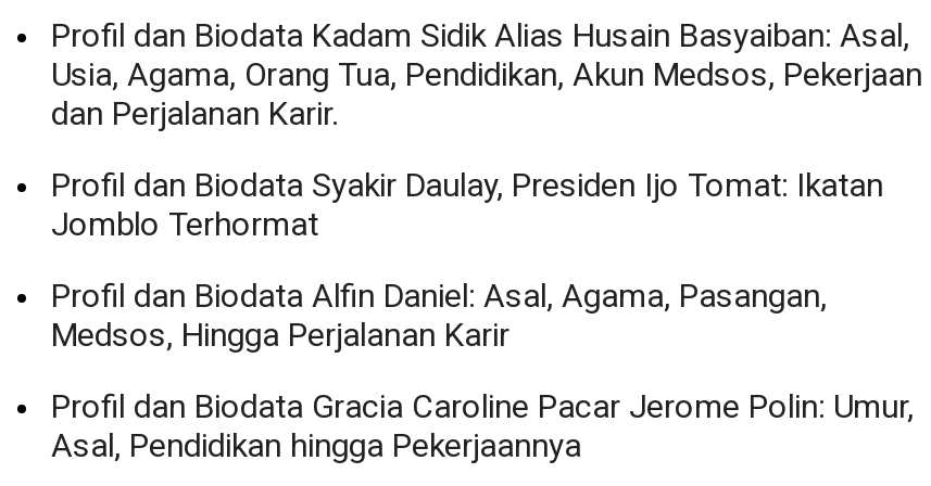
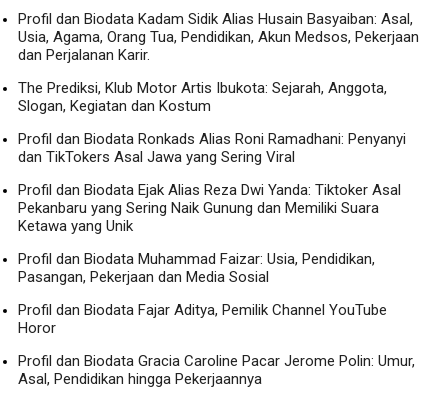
[51,167,883,356] Profil dan Biodata Syakir Daulay, Presiden Ijo Tomat: Ikatan | Jomblo Terhormat | Profil dan Biodata Alfin Daniel: Asal, Agama, Pasangan, | Medsos, Hingga Perjalanan Karir -> [18,79,406,337] The Prediksi, Klub Motor Artis Ibukota: Sejarah, Anggota, | Slogan, Kegiatan dan Kostum | Profil dan Biodata Ronkads Alias Roni Ramadhani: Penyanyi | dan TikTokers Asal Jawa yang Sering Viral | Profil dan Biodata Ejak Alias Reza Dwi Yanda: Tiktoker Asal | Pekanbaru yang Sering Naik Gunung dan Memiliki Suara | Ketawa yang Unik | Profil dan Biodata Muhammad Faizar: Usia, Pendidikan, | Pasangan, Pekerjaan dan Media Sosial | Profil dan Biodata Fajar Aditya, Pemilik Channel YouTube | Horor

